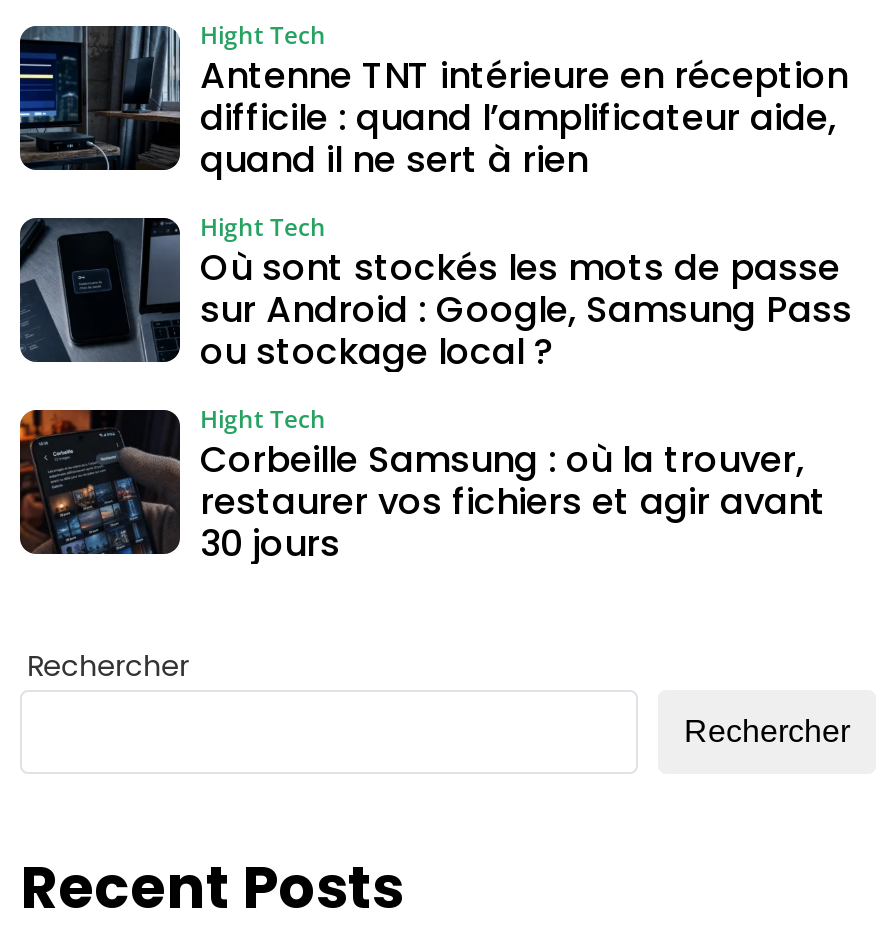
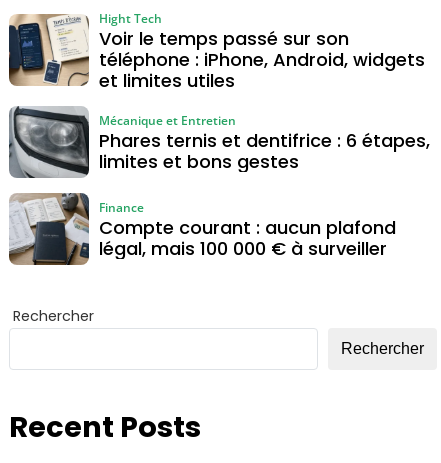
[18,24,848,184] [image] | Antenne TNT intérieure en réception | difficile : quand l’amplificateur aide, | quand il ne sert à rien -> [9,13,425,93] [image] | Voir le temps passé sur son | téléphone : iPhone, Android, widgets | et limites utiles
[20,216,852,376] [image] | Où sont stockés les mots de passe | sur Android : Google, Samsung Pass | ou stockage local ? -> [9,105,430,179] [image] | Phares ternis et dentifrice : 6 étapes, | limites et bons gestes
[200,210,326,244] Hight Tech -> [99,112,236,129] Mécanique et Entretien
[18,408,826,568] [image] | Corbeille Samsung : où la trouver, | restaurer vos fichiers et agir avant | 30 jours -> [9,192,396,266] [image] | Compte courant : aucun plafond | légal, mais 100 000 € à surveiller
[200,402,326,436] Hight Tech -> [99,199,144,216] Finance

